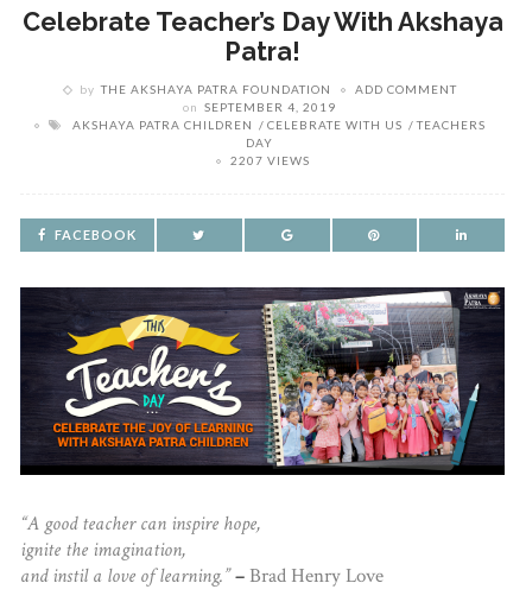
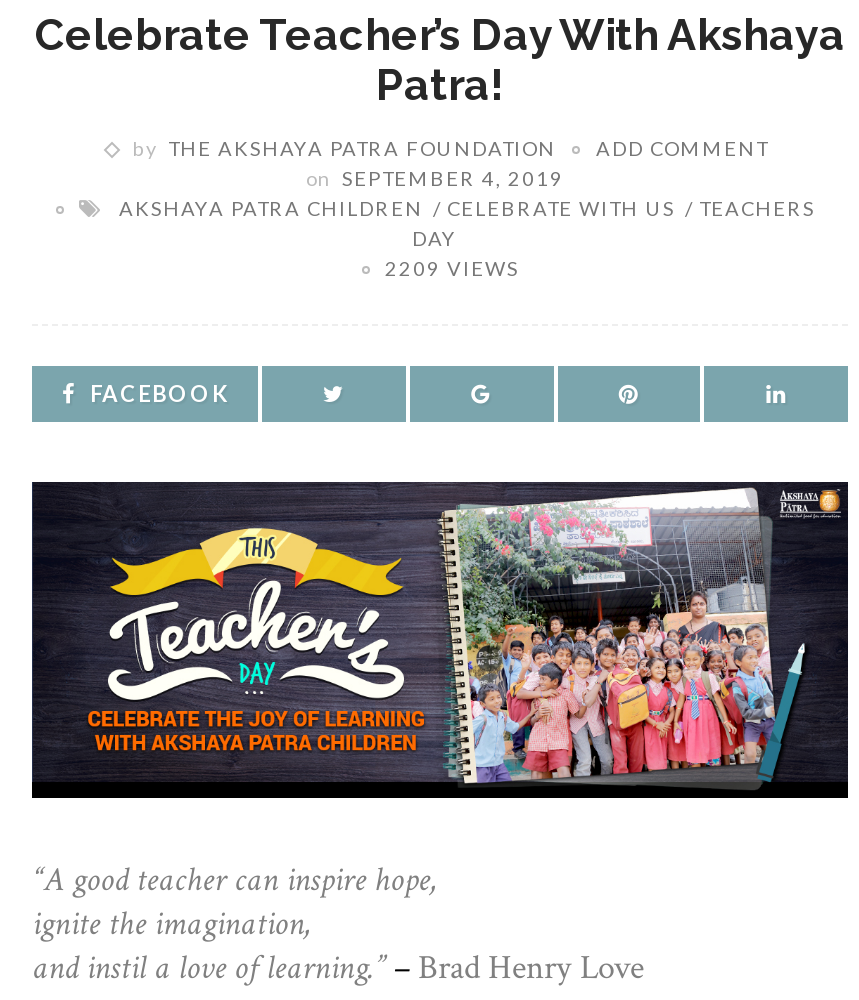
[230,153,309,167] 2207 VIEWS -> [385,256,519,280] 2209 VIEWS

